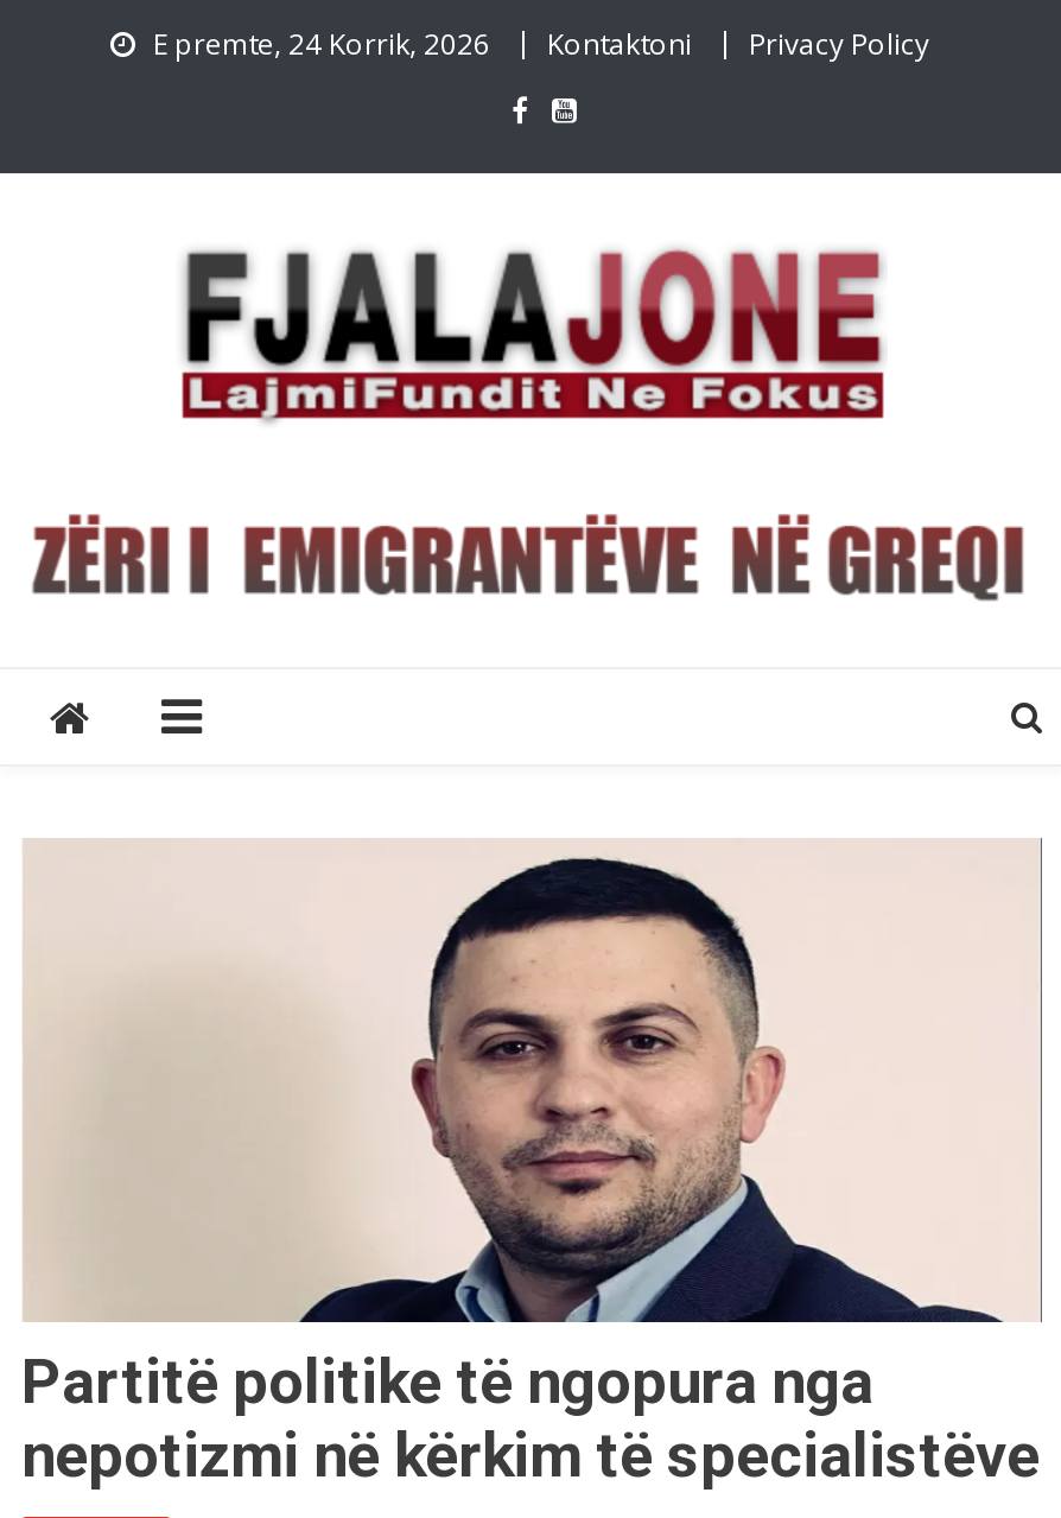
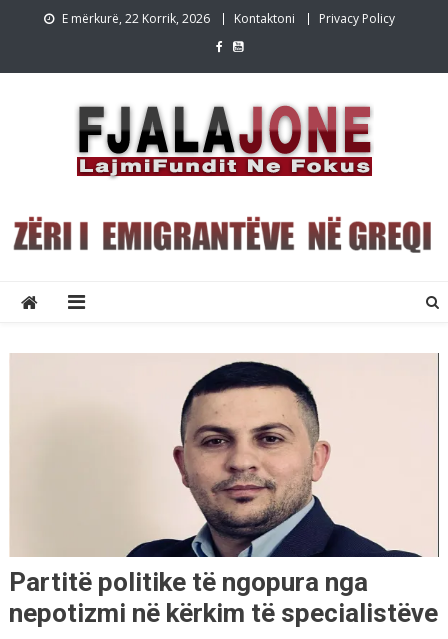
[153,24,490,64] E premte, 24 Korrik, 2026 -> [61,10,209,27] E mërkurë, 22 Korrik, 2026

